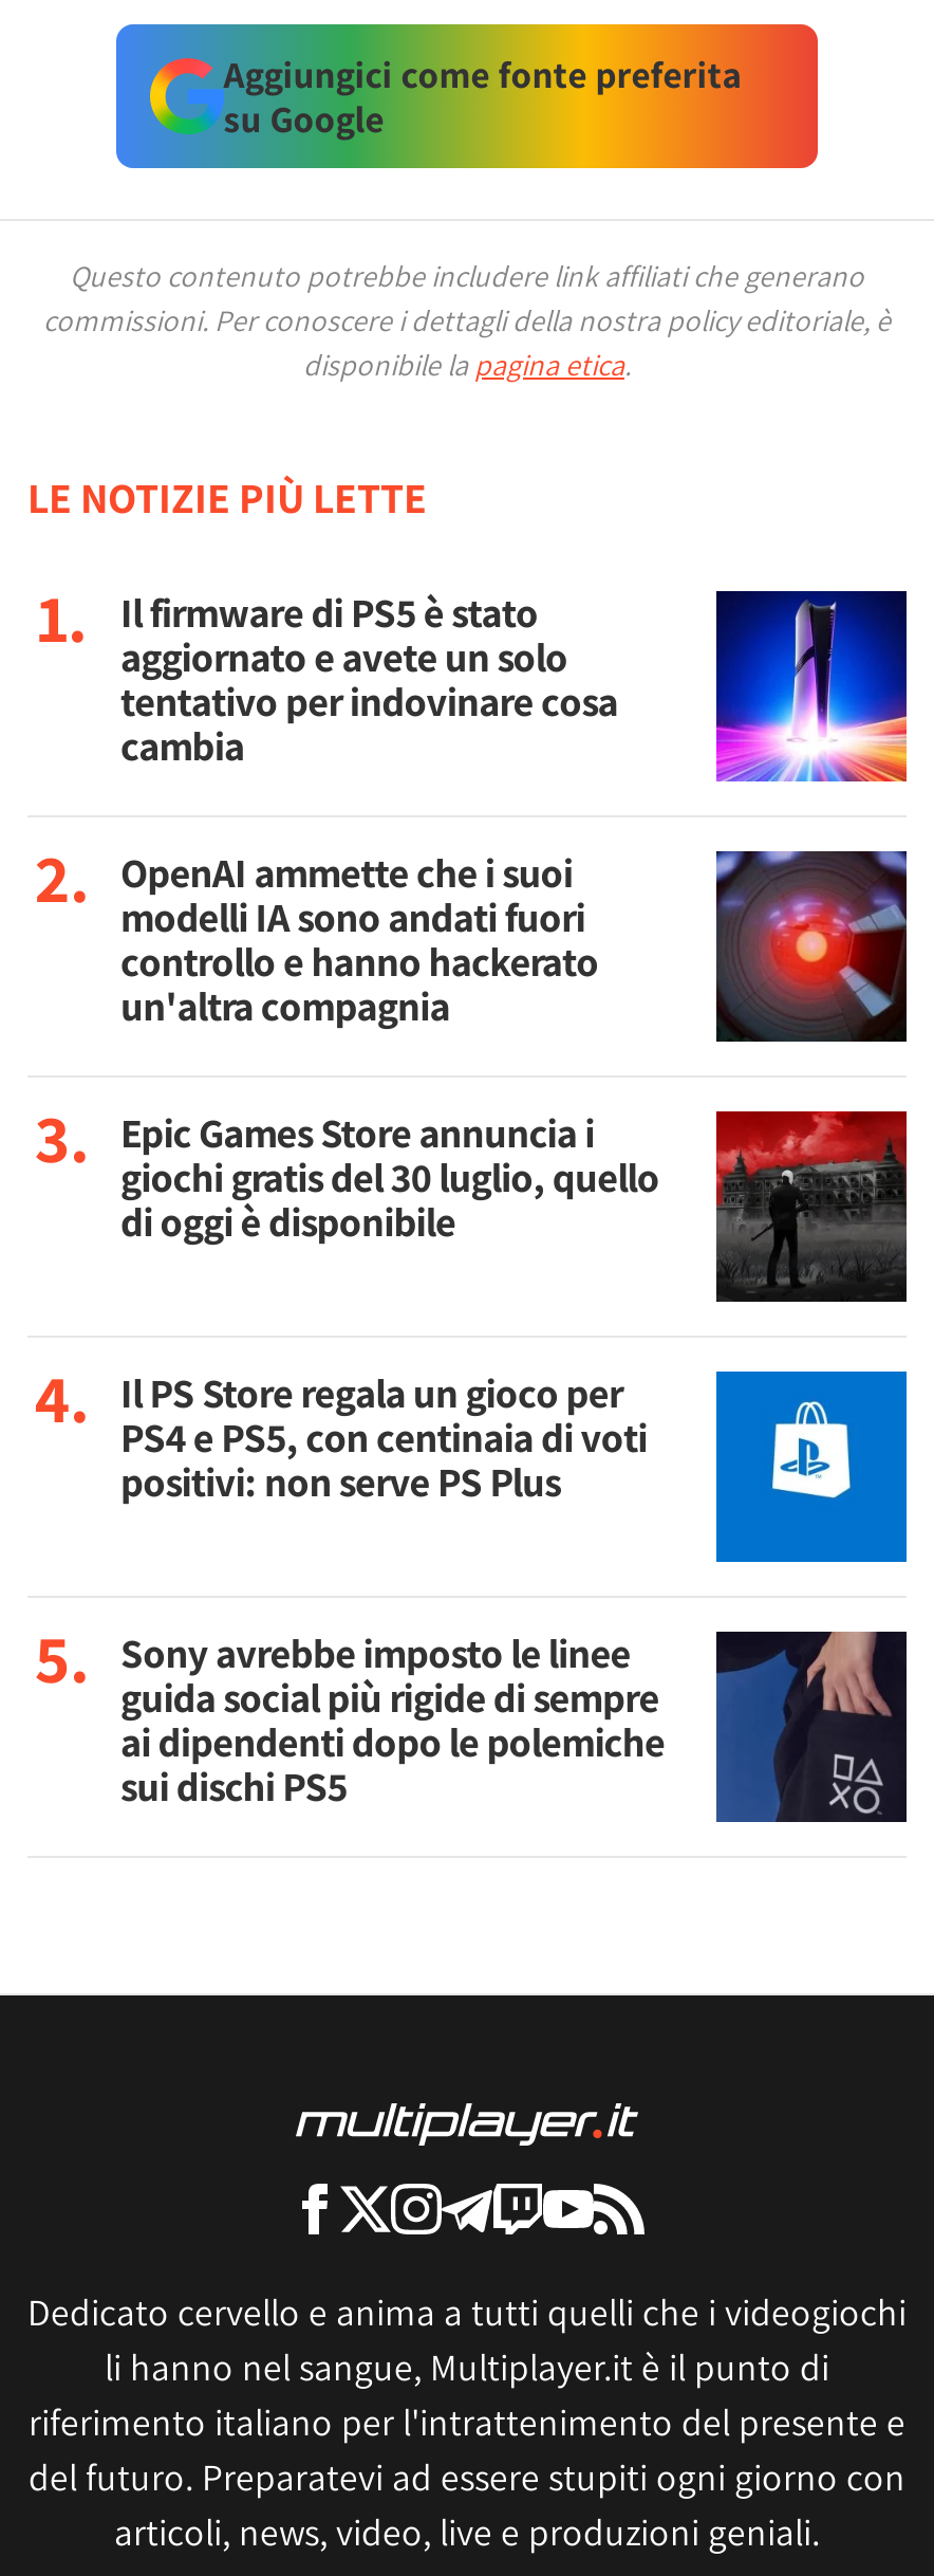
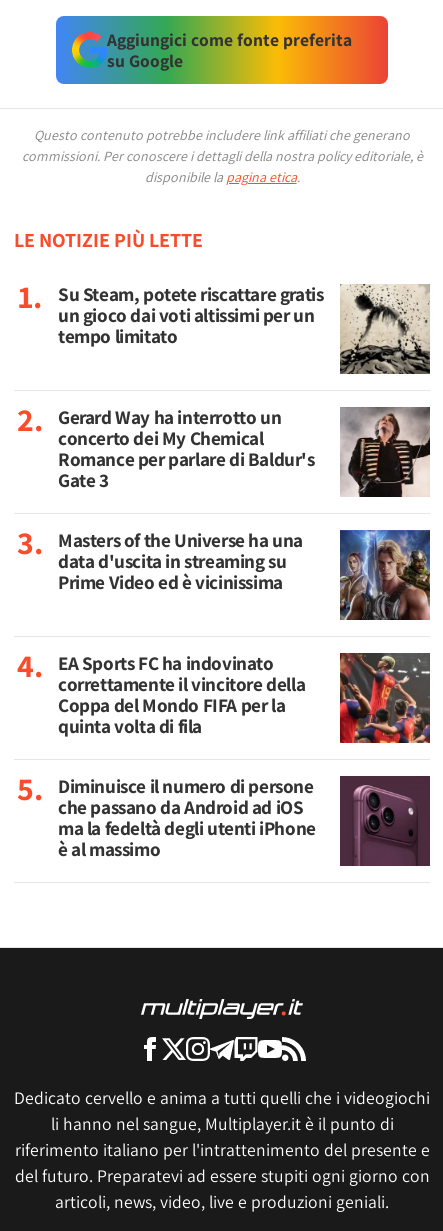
[120,585,618,773] Il firmware di PS5 è stato | aggiornato e avete un solo | tentativo per indovinare cosa | cambia -> [58,281,323,349] Su Steam, potete riscattare gratis | un gioco dai voti altissimi per un | tempo limitato
[714,589,909,784] [image] -> [339,283,431,375] [image]
[120,845,598,1033] OpenAI ammette che i suoi | modelli IA sono andati fuori | controllo e hanno hackerato | un'altra compagnia -> [58,404,315,493] Gerard Way ha interrotto un | concerto dei My Chemical | Romance per parlare di Baldur's | Gate 3
[714,851,909,1044] [image] -> [340,407,430,497] [image]
[120,1105,909,1304] [image] | Epic Games Store annuncia i | giochi gratis del 30 luglio, quello | di oggi è disponibile -> [58,527,431,621] [image] | Masters of the Universe ha una | data d'uscita in streaming su | Prime Video ed è vicinissima
[120,1365,909,1564] [image] | Il PS Store regala un gioco per | PS4 e PS5, con centinaia di voti | positivi: non serve PS Plus -> [58,650,431,744] [image] | EA Sports FC ha indovinato | correttamente il vincitore della | Coppa del Mondo FIFA per la | quinta volta di fila
[120,1625,907,1822] [image] | Sony avrebbe imposto le linee | guida social più rigide di sempre | ai dipendenti dopo le polemiche | sui dischi PS5 -> [58,773,430,866] [image] | Diminuisce il numero di persone | che passano da Android ad iOS | ma la fedeltà degli utenti iPhone | è al massimo

